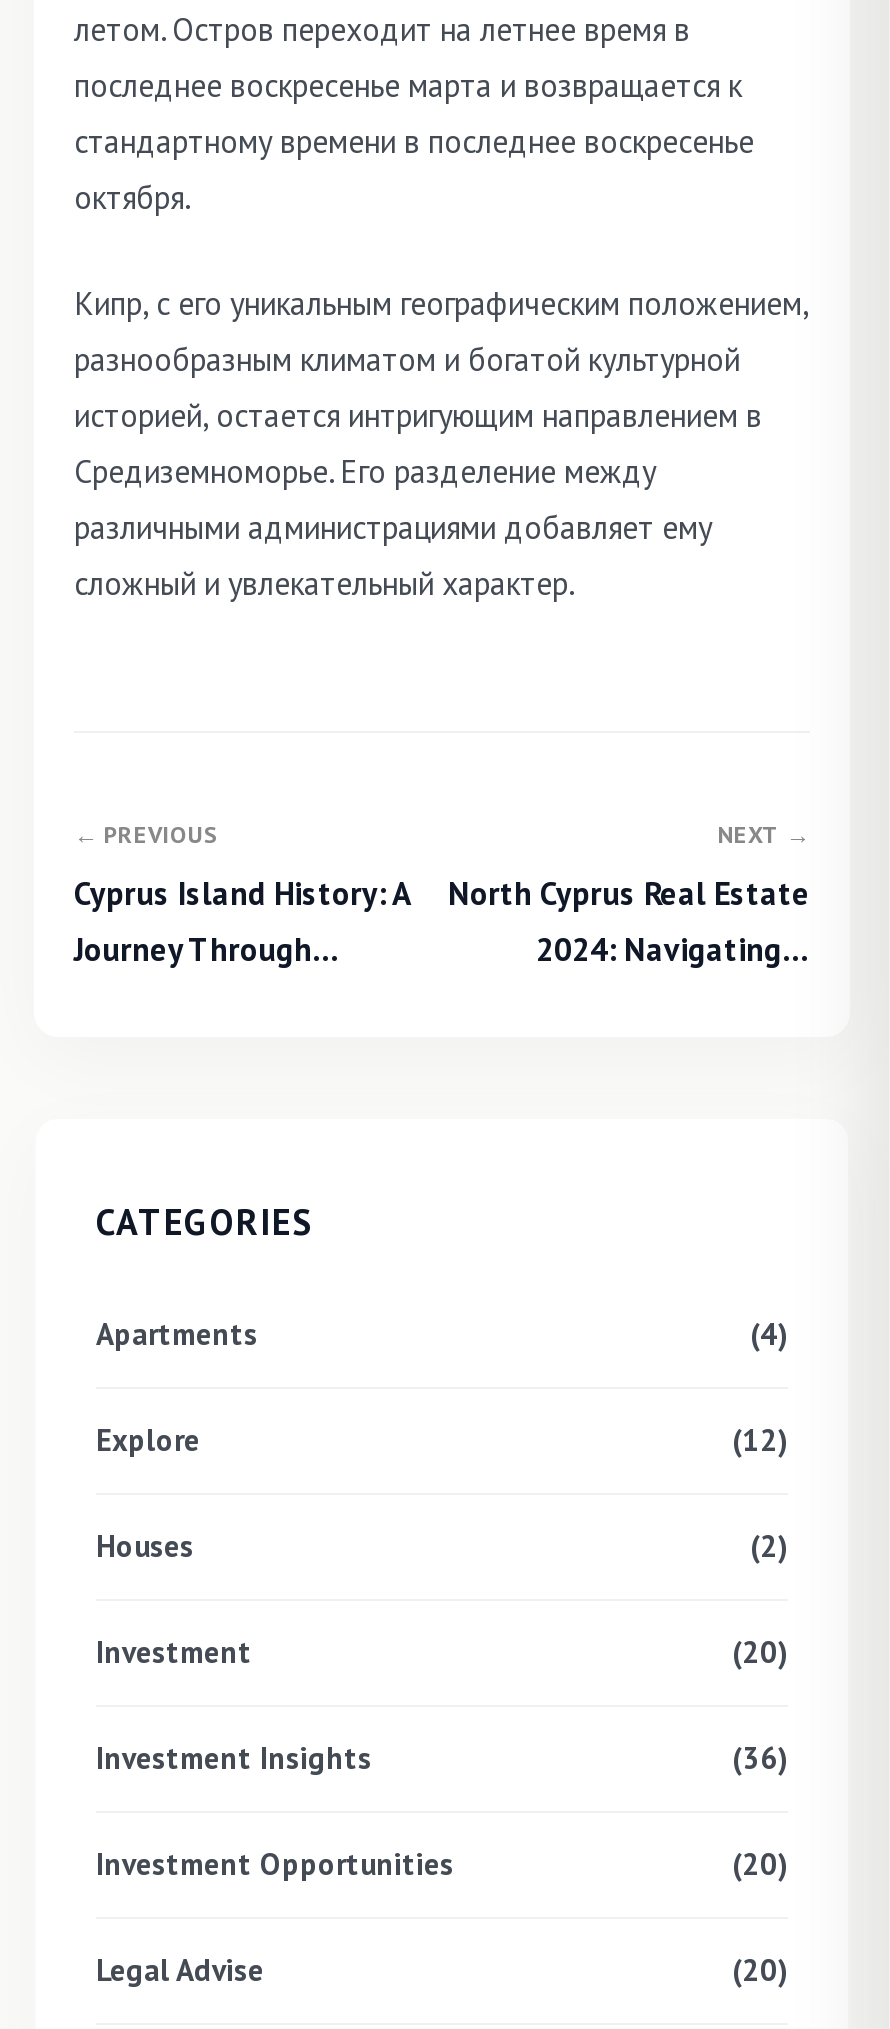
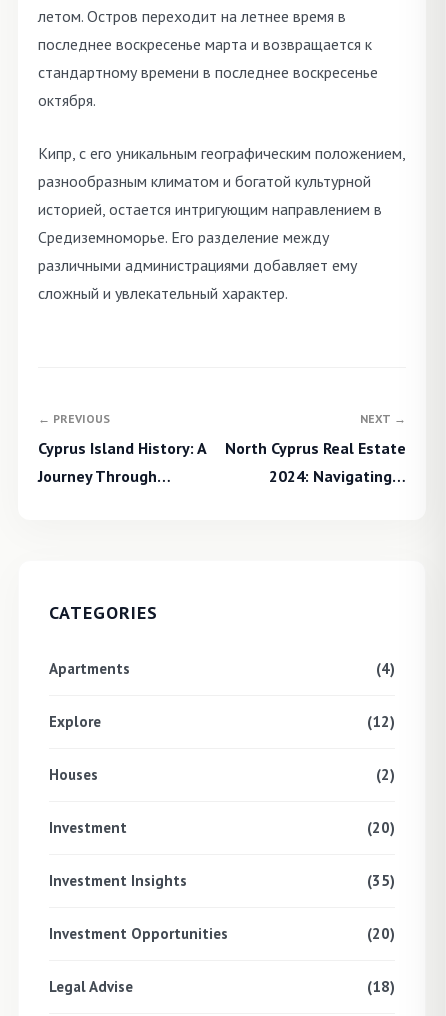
[732,1739,788,1777] (36) -> [367,871,395,890] (35)
[732,1951,788,1989] (20) -> [367,977,395,996] (18)

